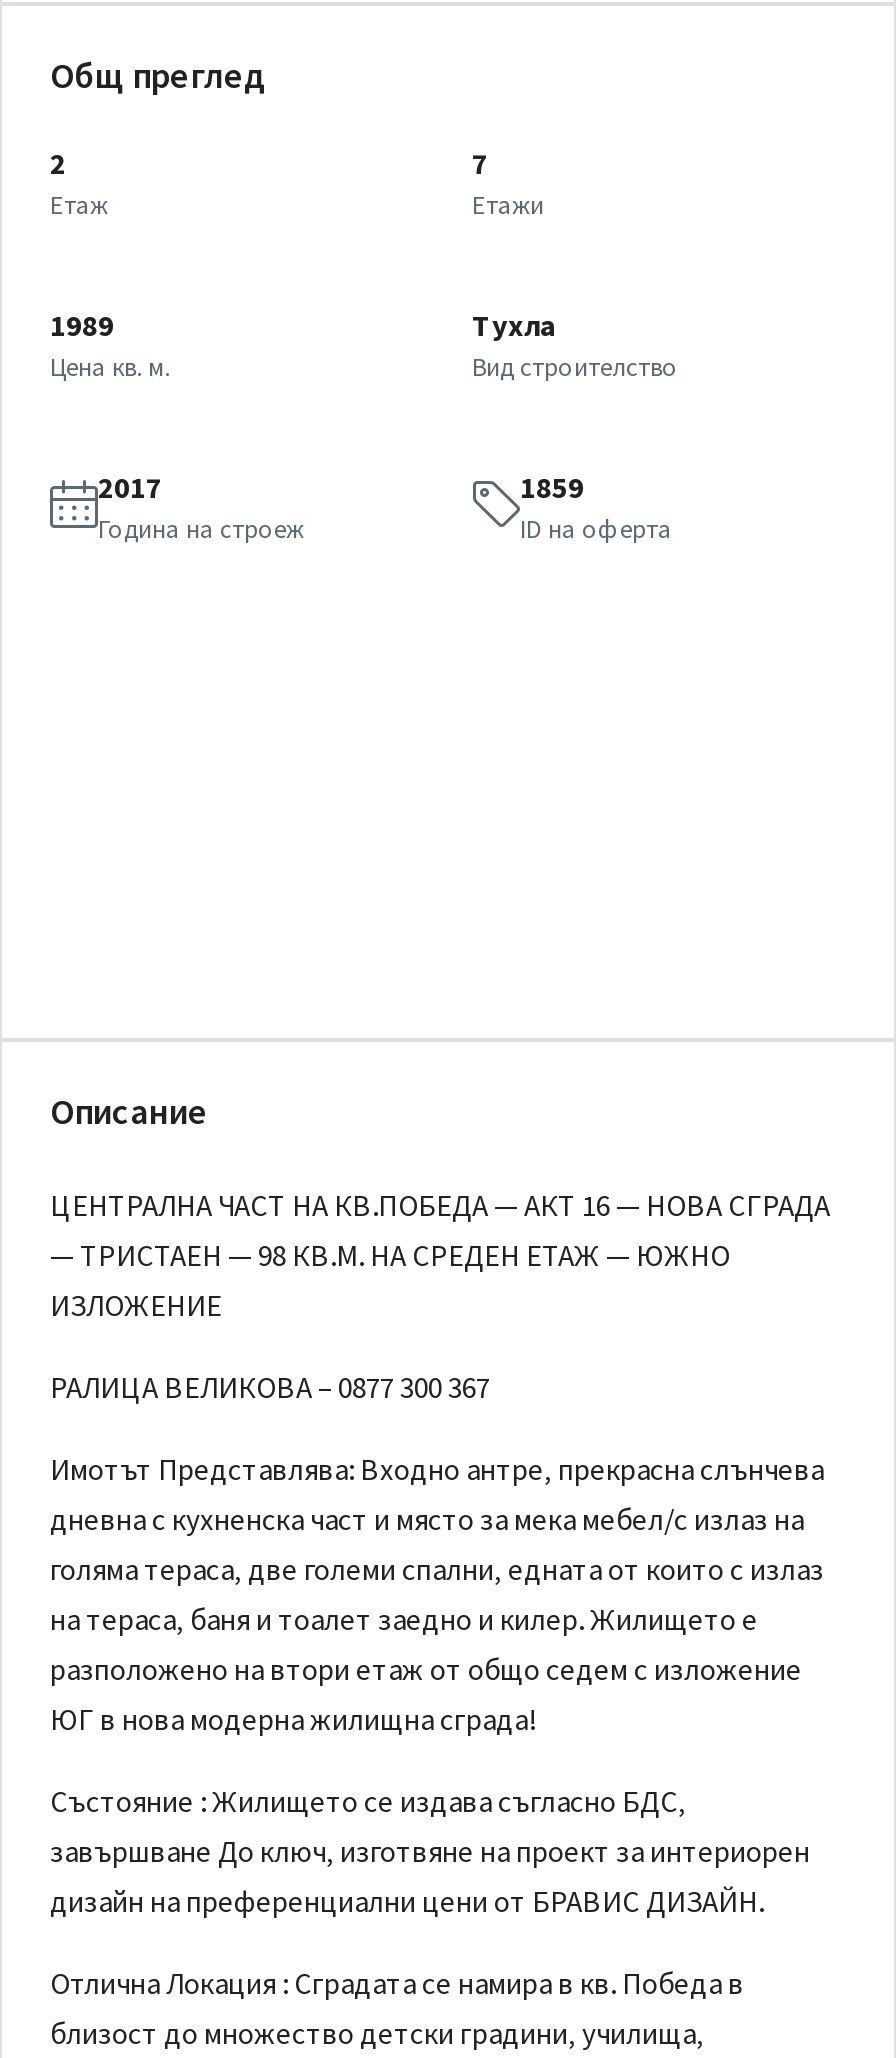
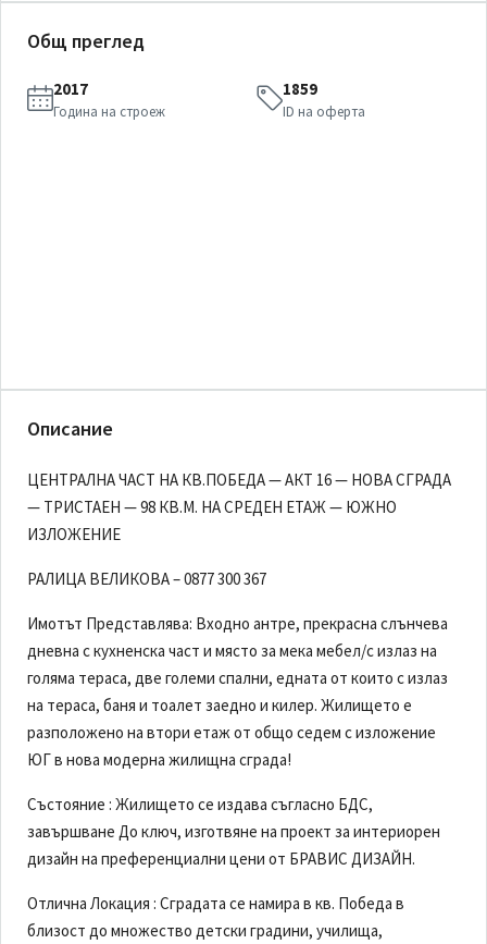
[50,144,108,222] 2 | Етаж -> none
[50,144,544,384] 7 | Етажи | 1989 | Цена кв. м. -> none
[472,306,678,384] Тухла | Вид строителство -> none

